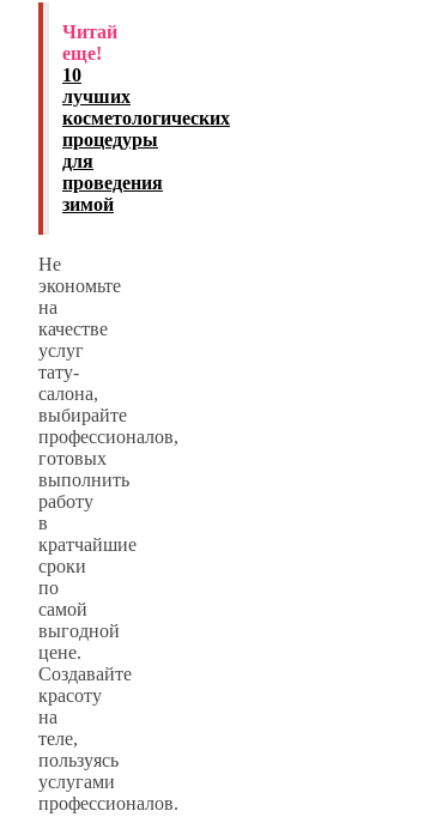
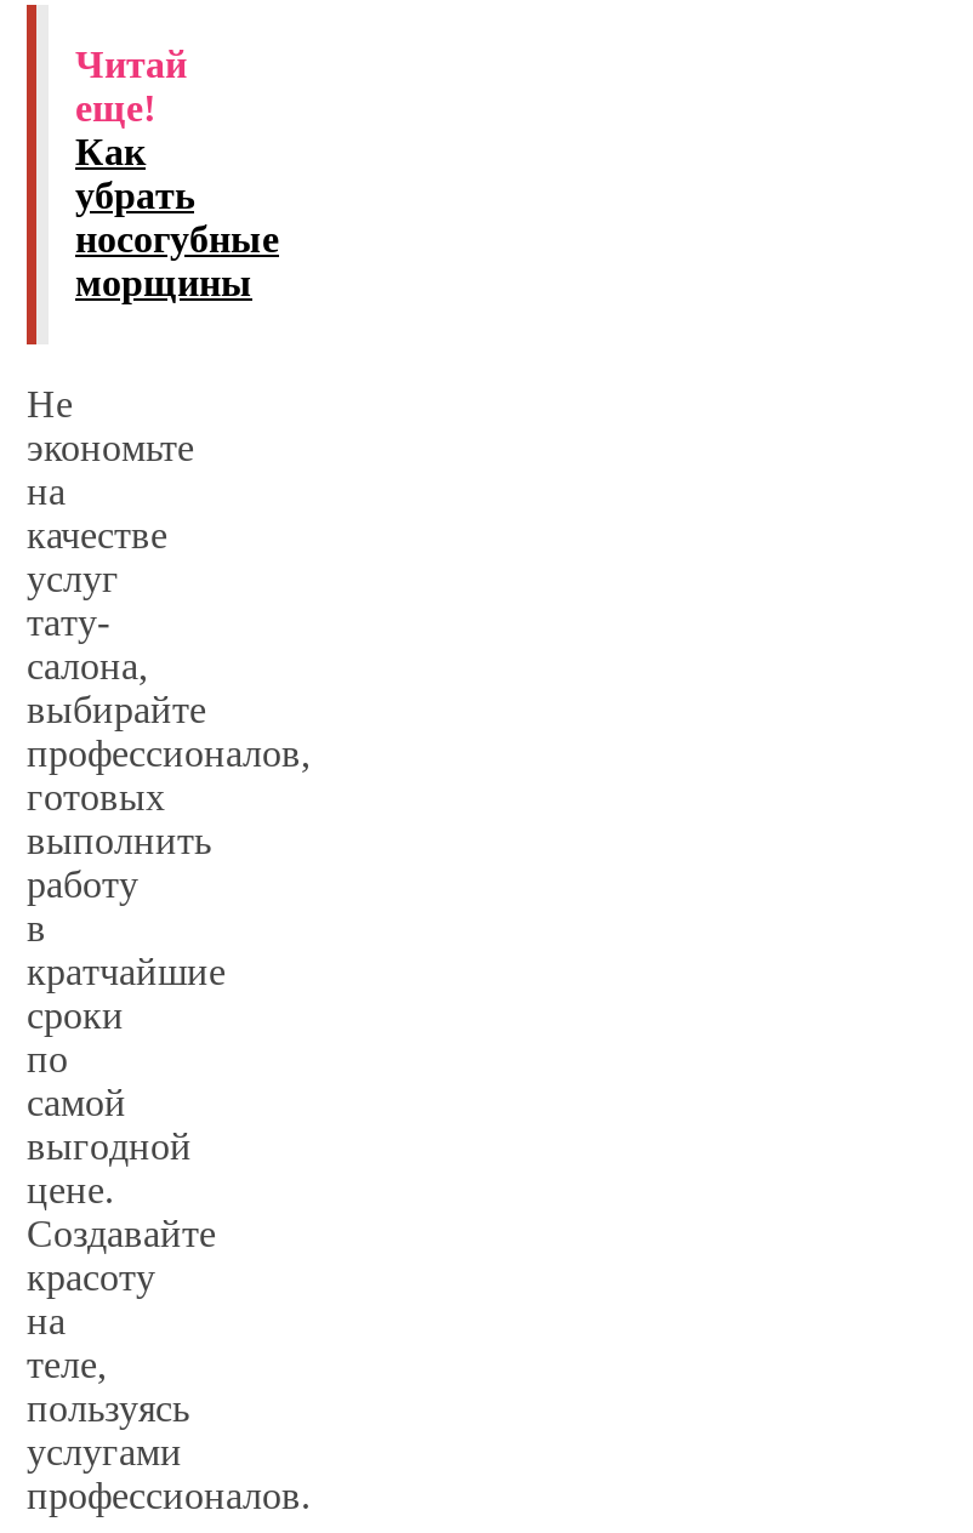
[62,64,230,214] 10 | лучших | косметологических | процедуры | для | проведения | зимой -> [75,130,279,302] Как | убрать | носогубные | морщины

